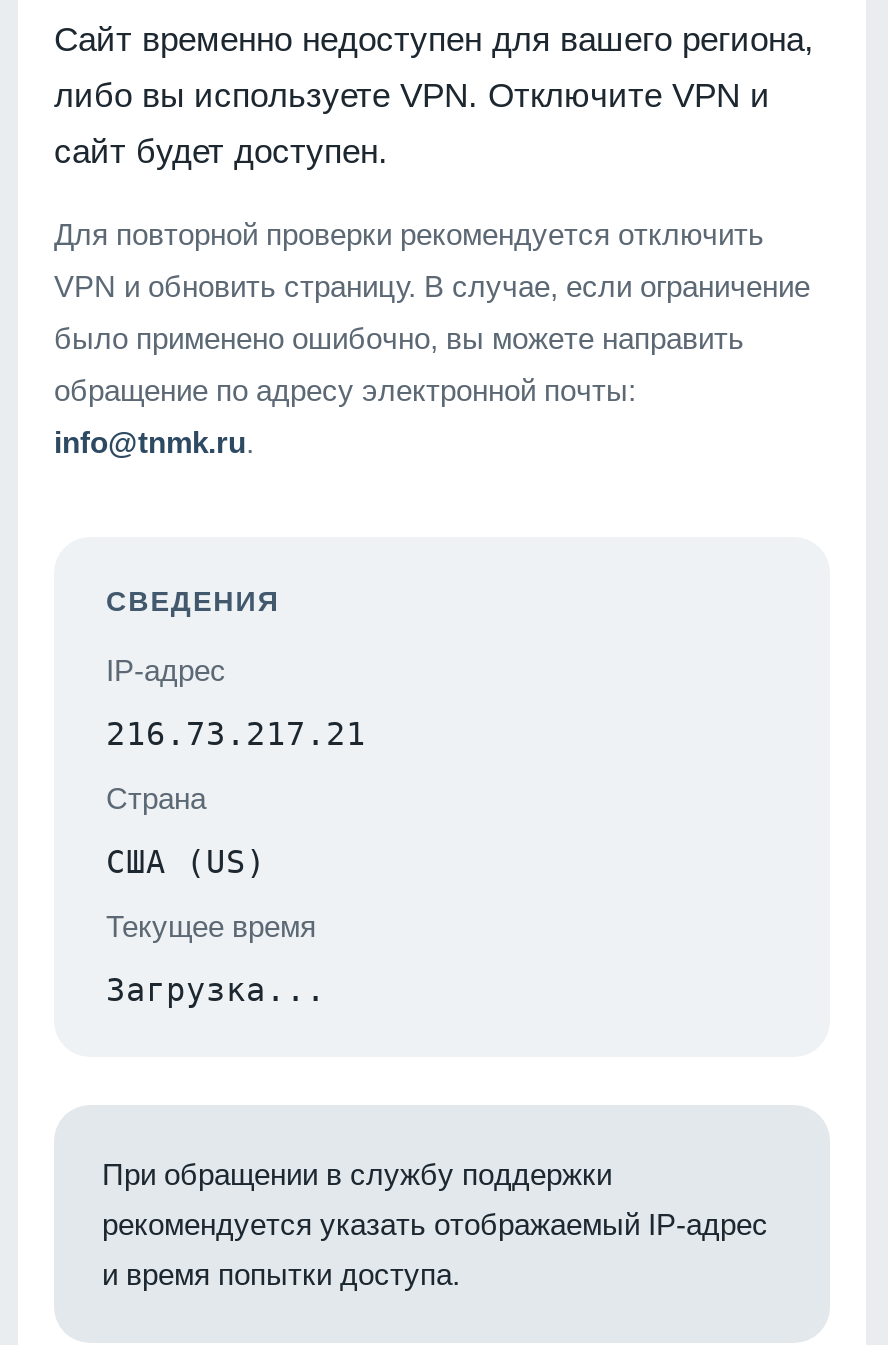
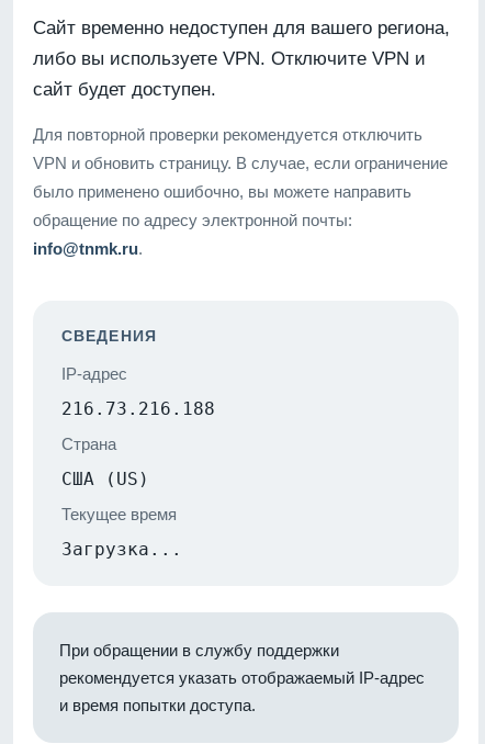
[106,714,366,752] 216.73.217.21 -> [61,398,215,419] 216.73.216.188

